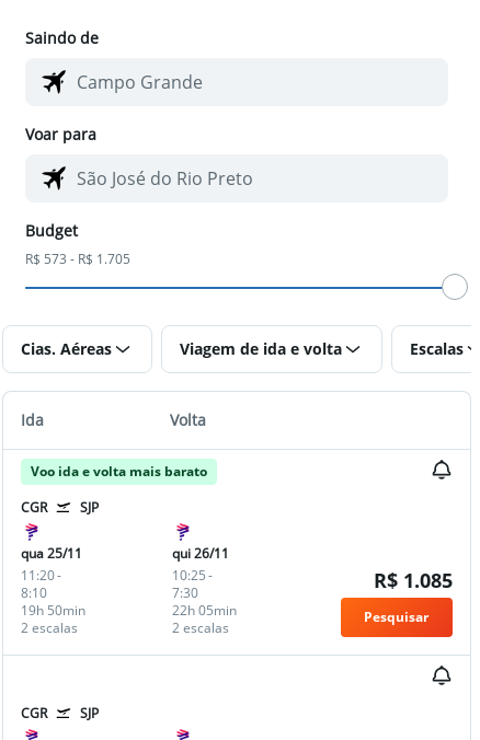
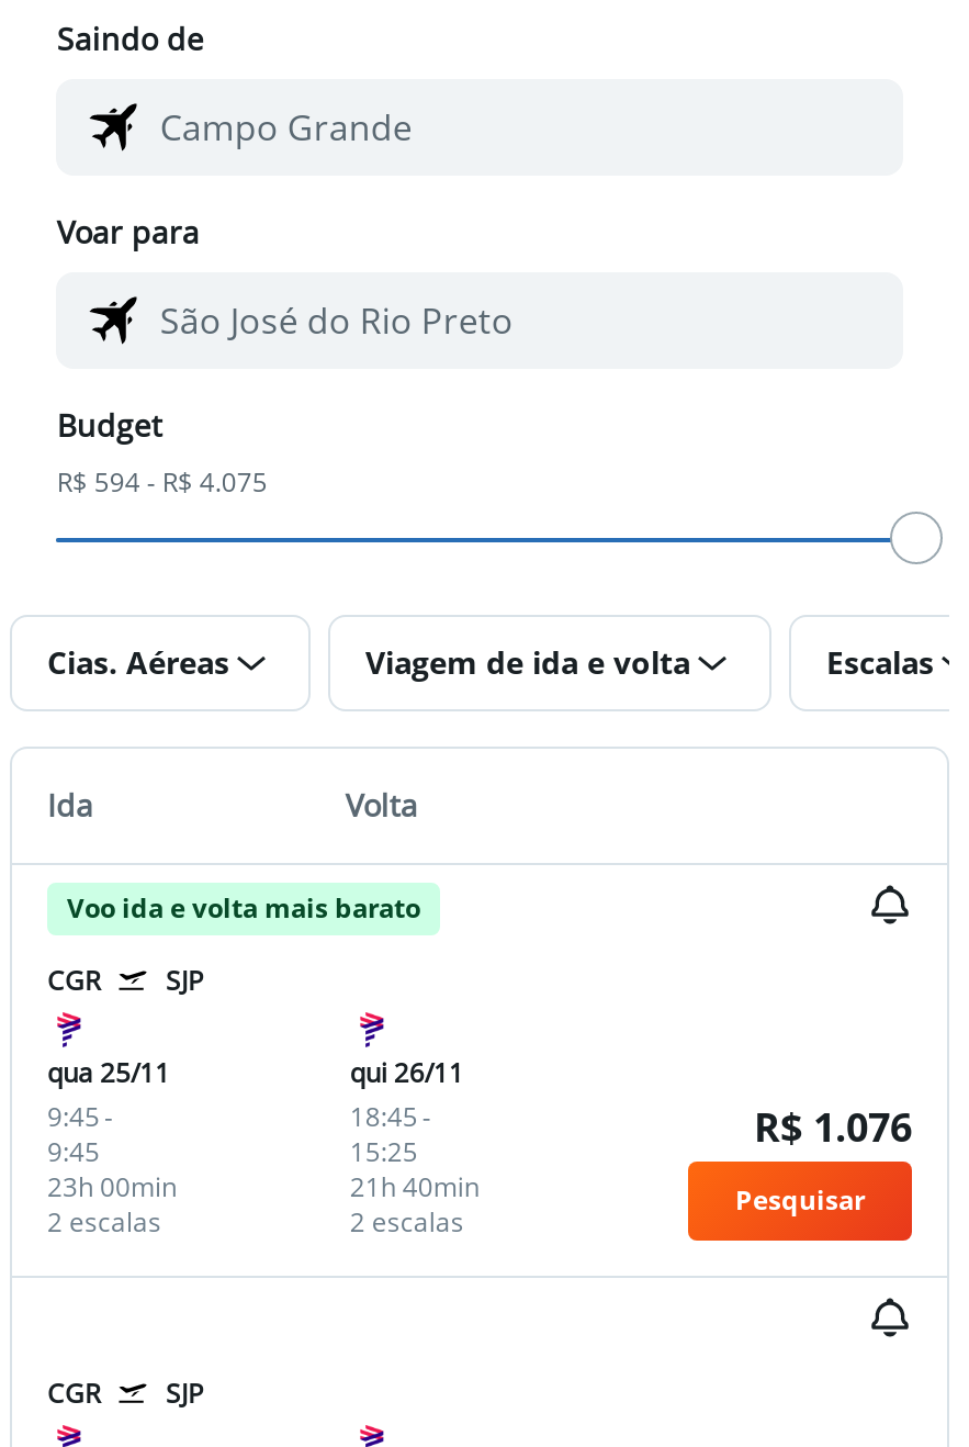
[26,249,131,268] R$ 573 - R$ 1.705 -> [57,463,268,500] R$ 594 - R$ 4.075
[21,566,61,584] 11:20 - -> [47,1097,113,1135] 9:45 -
[172,566,212,584] 10:25 - -> [350,1097,431,1135] 18:45 -
[374,567,453,593] R$ 1.085 -> [754,1100,912,1152] R$ 1.076
[21,583,47,602] 8:10 -> [47,1133,100,1170] 9:45
[172,583,198,602] 7:30 -> [350,1133,418,1170] 15:25
[21,601,85,619] 19h 50min -> [47,1168,177,1205] 23h 00min
[172,601,237,619] 22h 05min -> [350,1168,479,1205] 21h 40min

